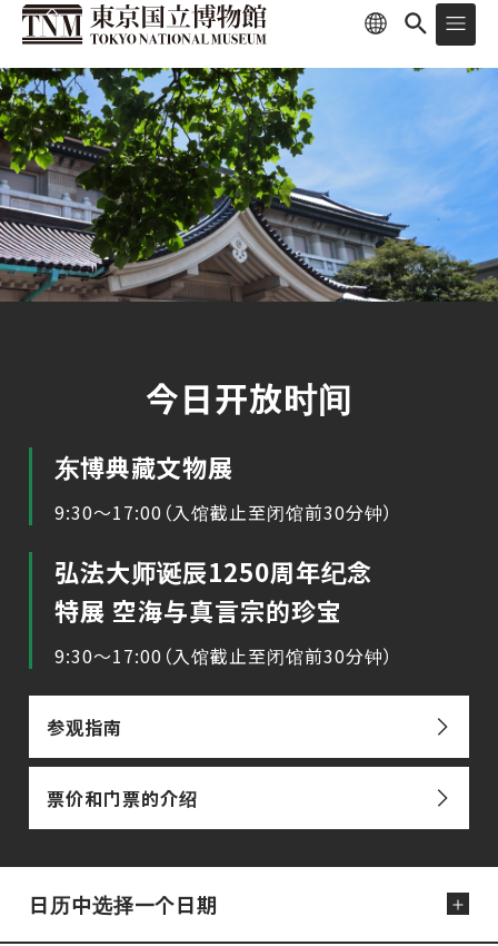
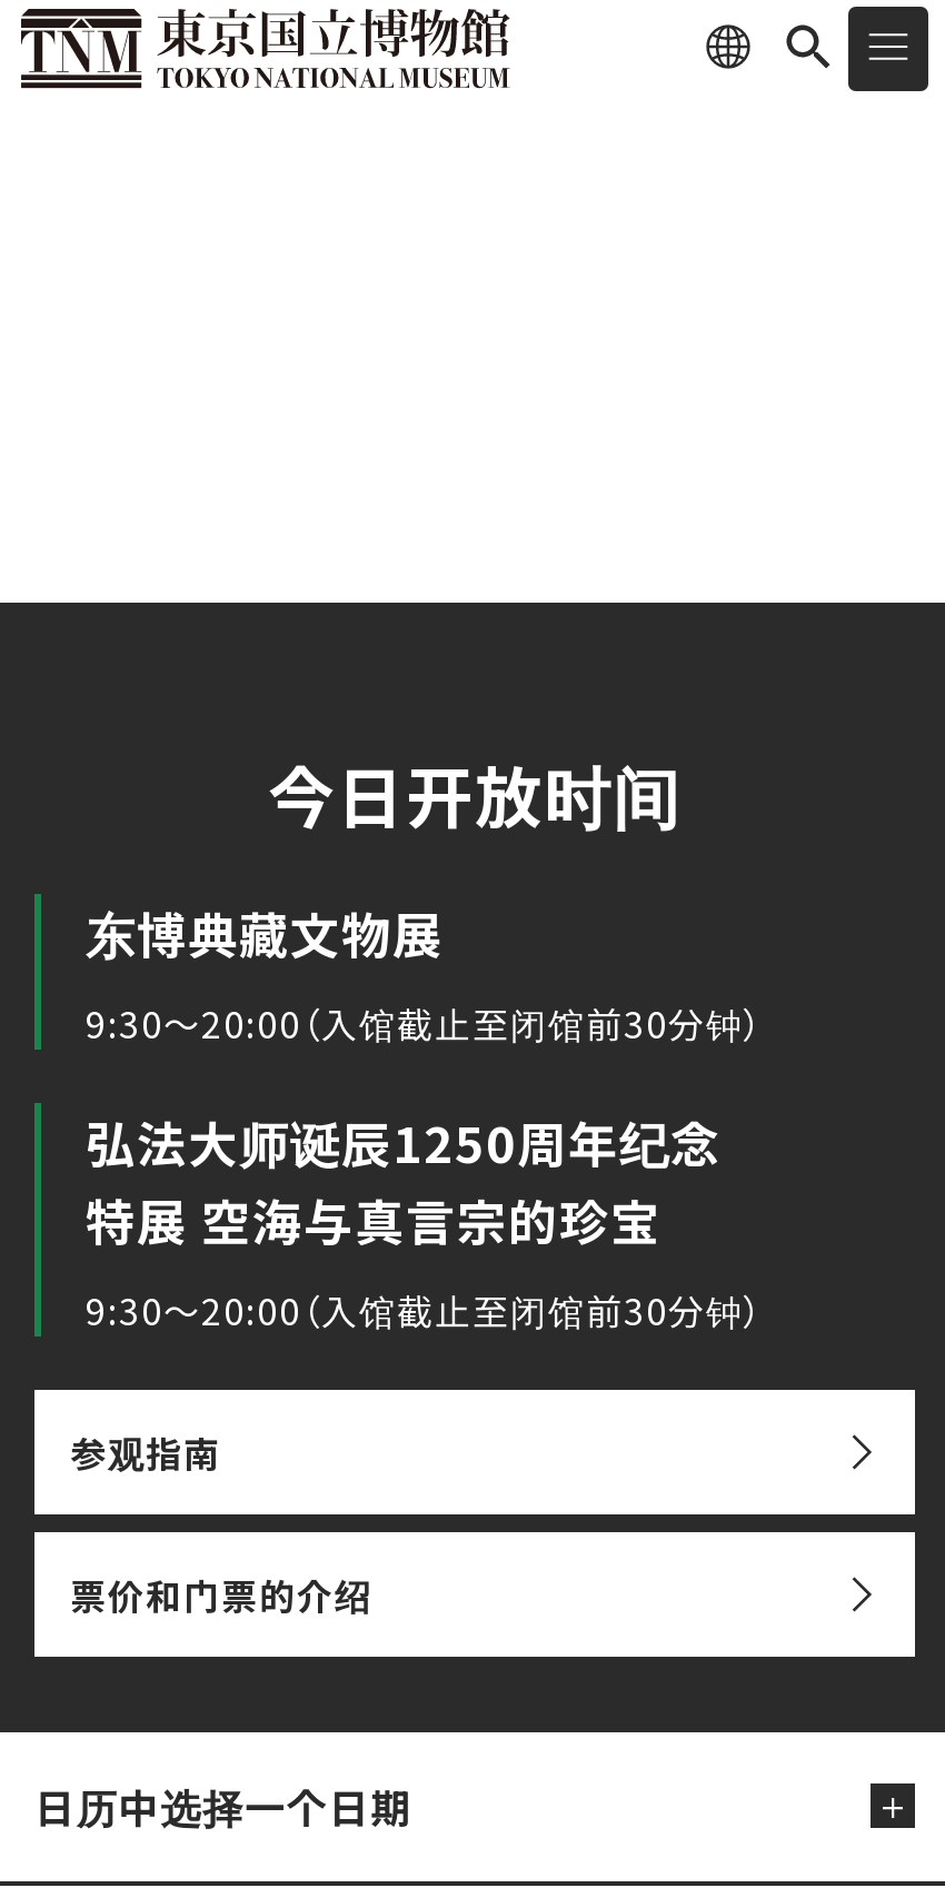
[3,67,495,302] [image] -> none
[54,499,394,525] 9:30～17:00（入馆截止至闭馆前30分钟） -> [86,996,764,1050] 9:30～20:00（入馆截止至闭馆前30分钟）
[54,642,394,669] 9:30～17:00（入馆截止至闭馆前30分钟） -> [86,1283,764,1336] 9:30～20:00（入馆截止至闭馆前30分钟）

